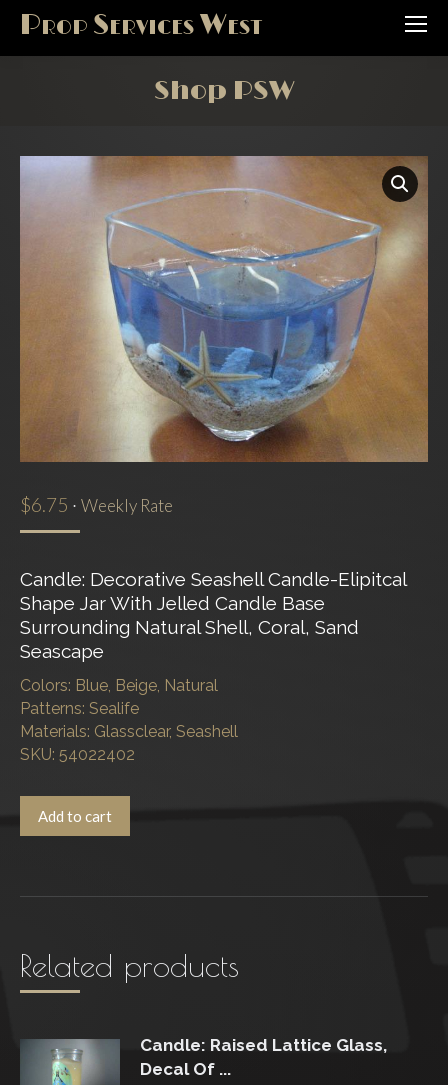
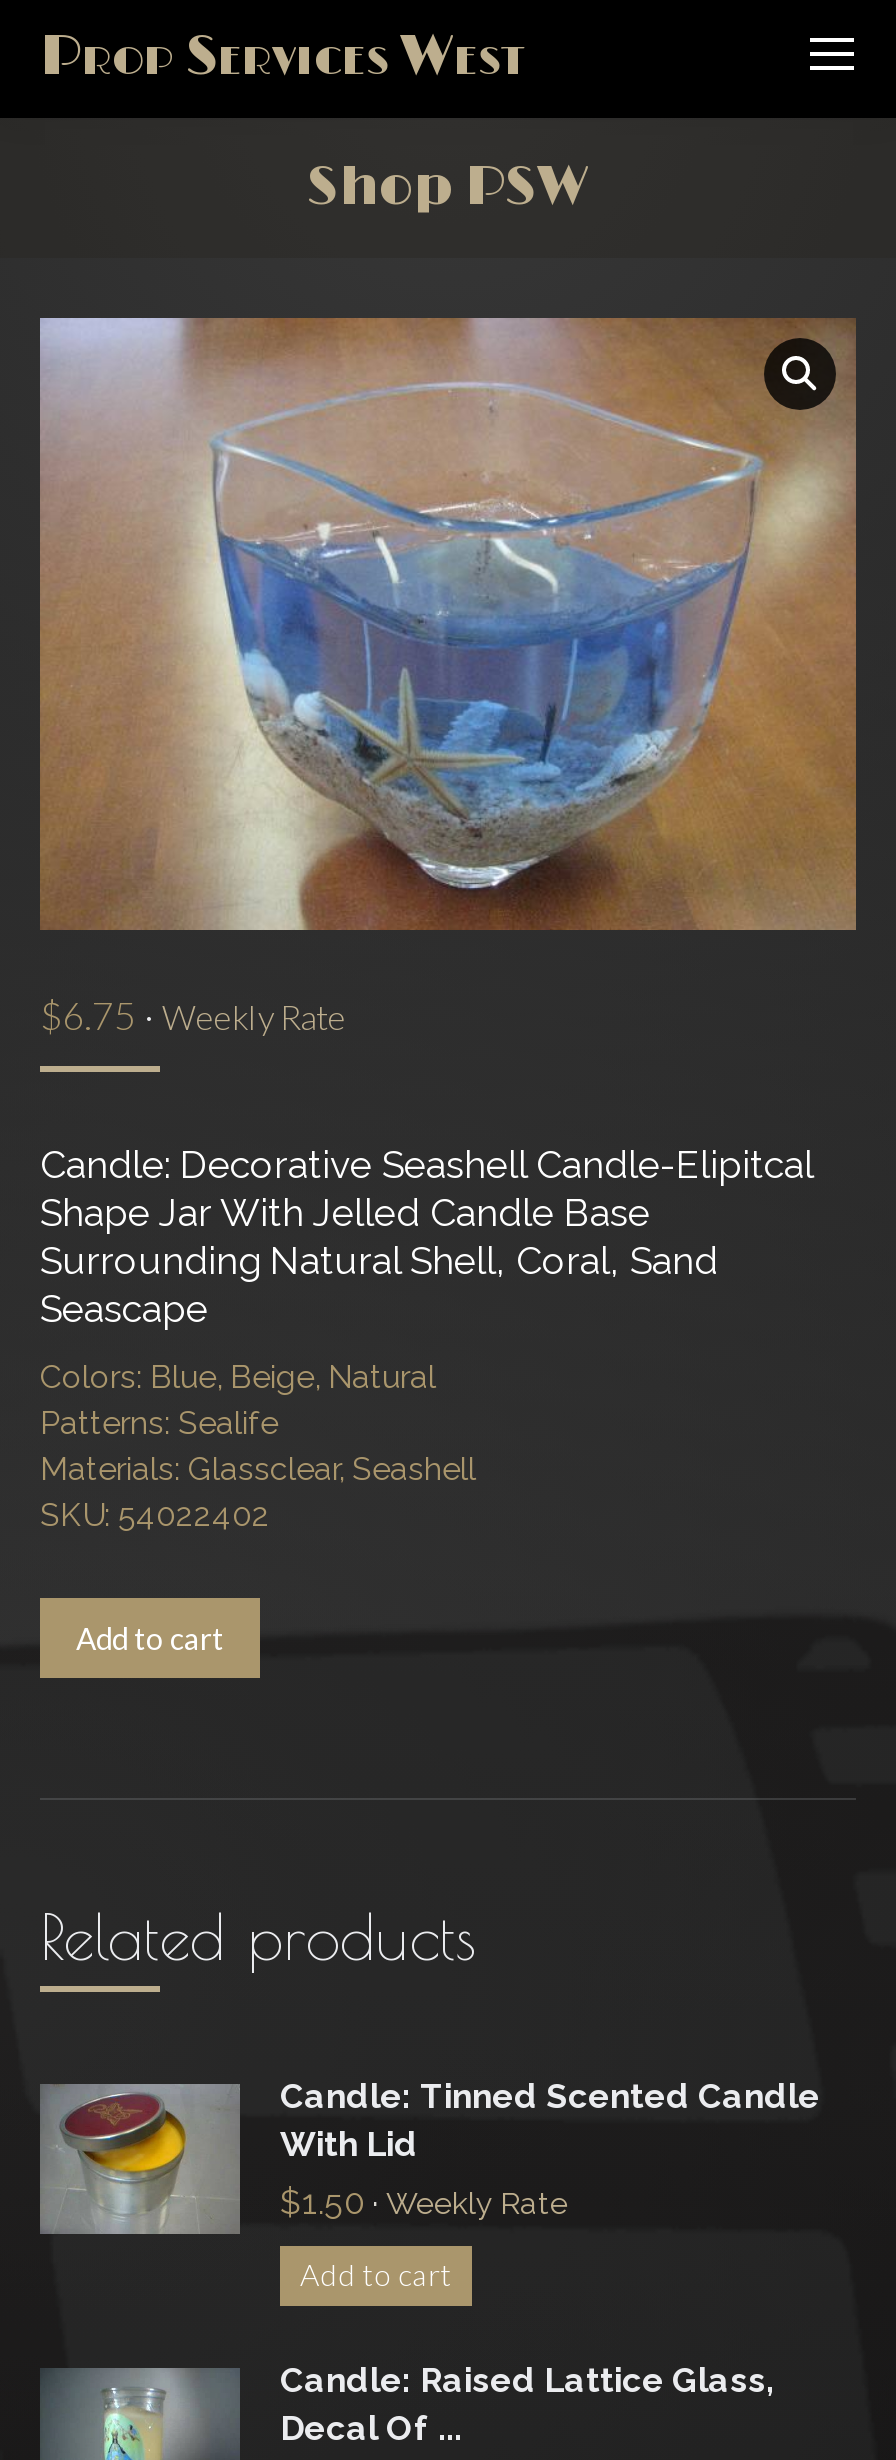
none -> [40,2076,820,2292] [image] | Candle: Tinned Scented Candle | With Lid | $1.50 · Weekly Rate | Add to cart

